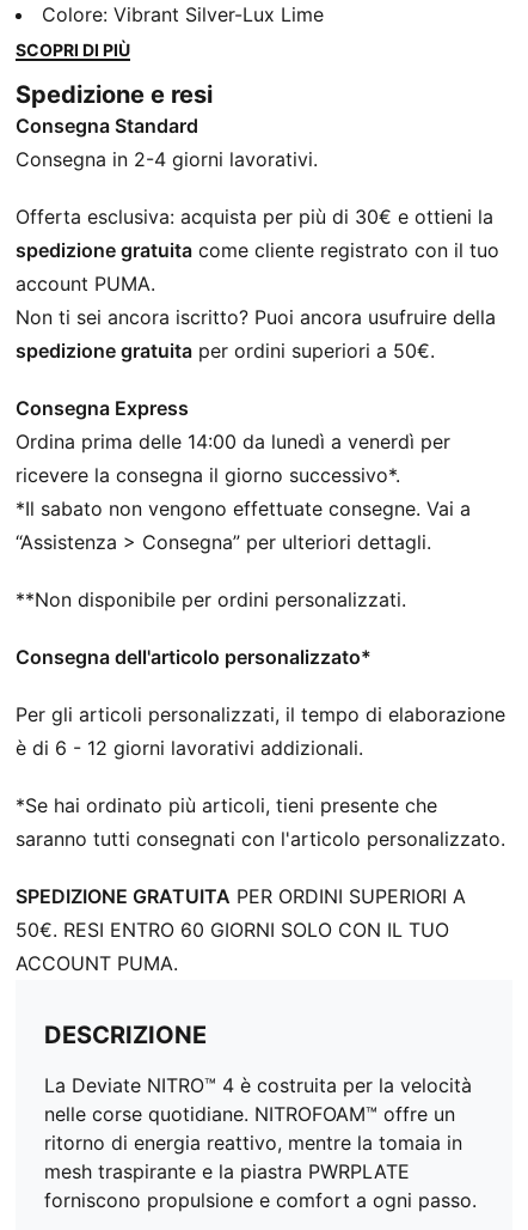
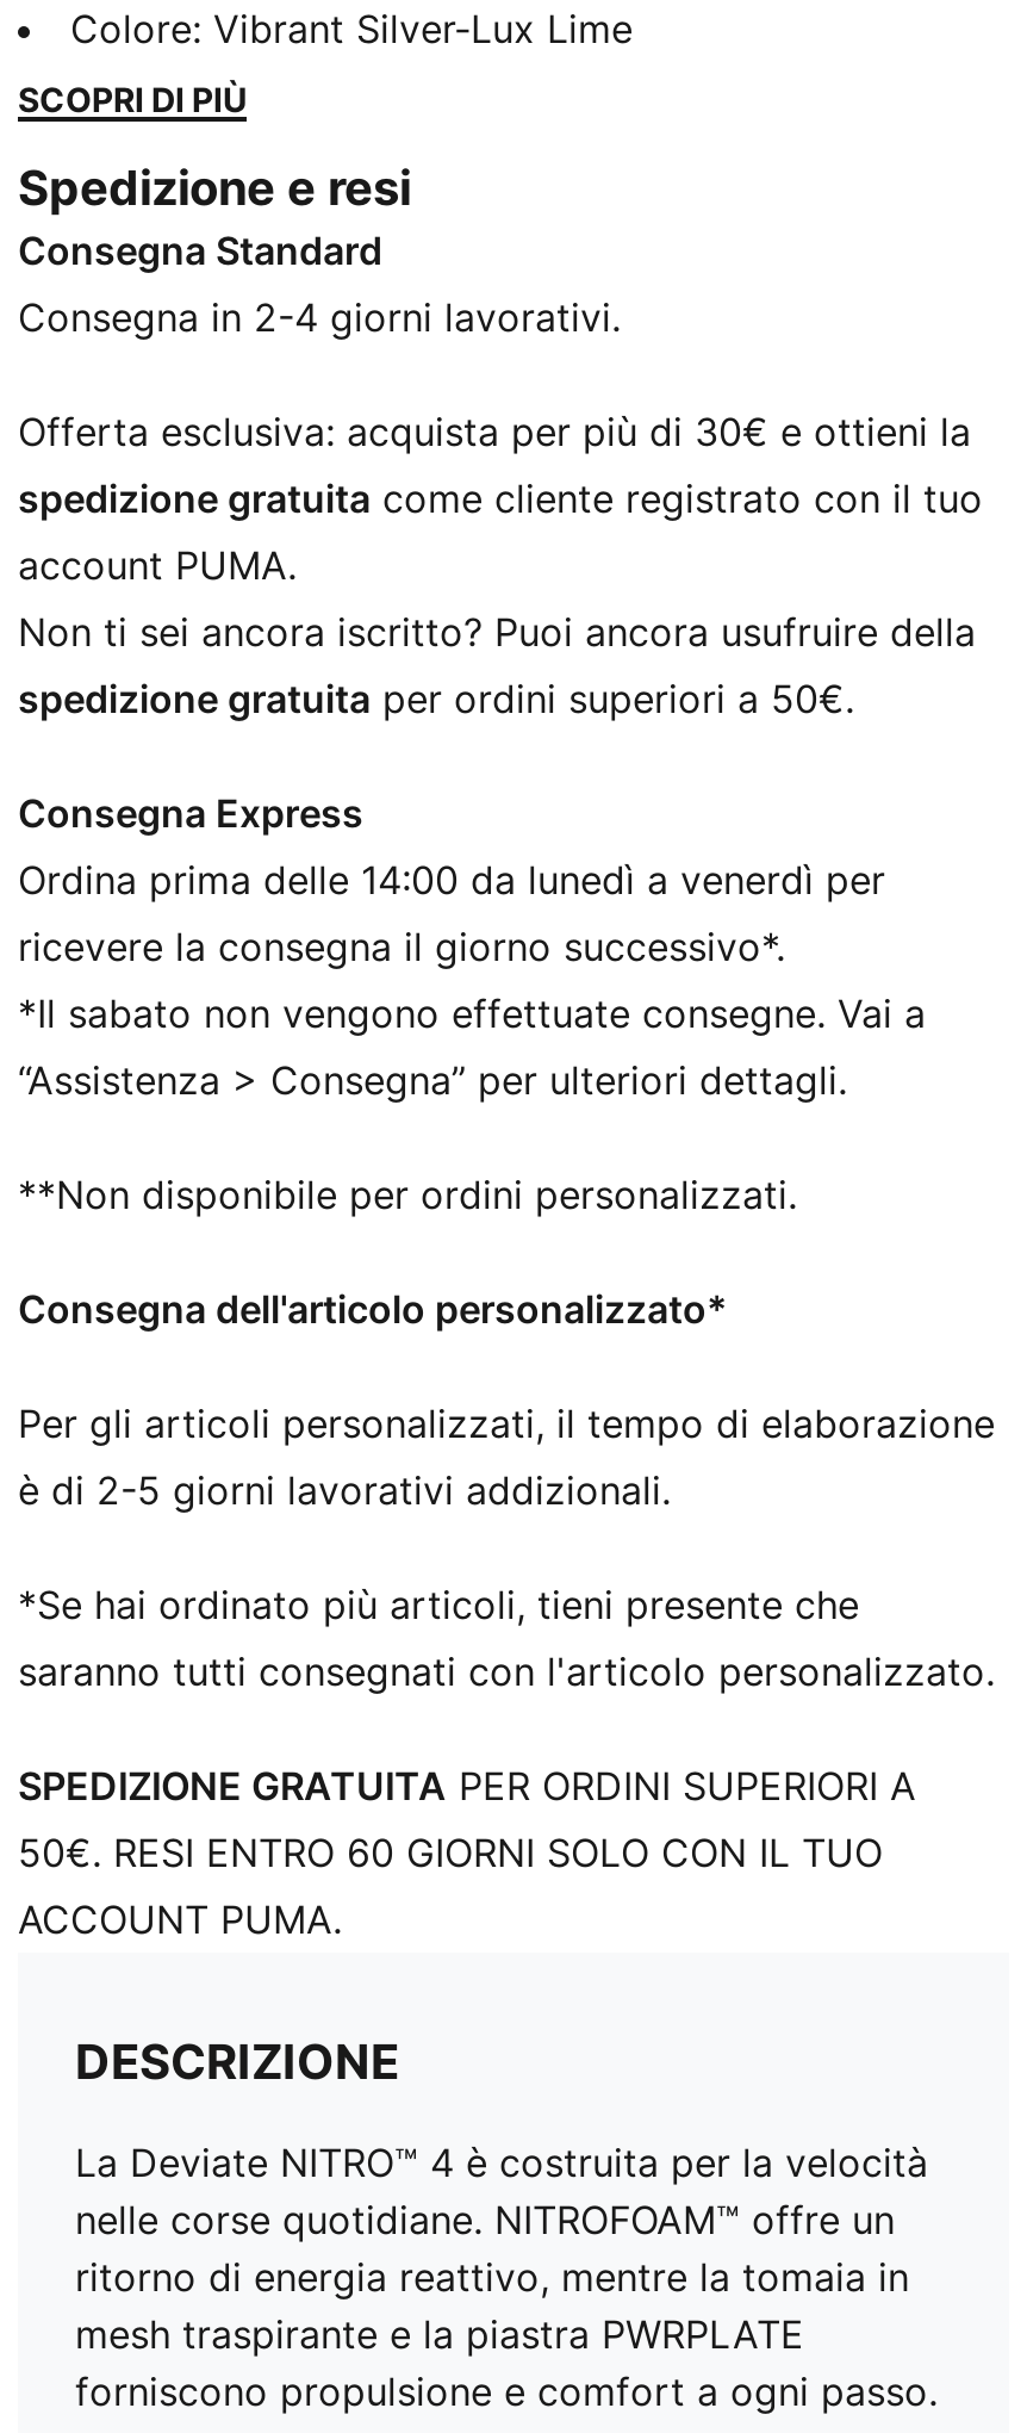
[16,736,363,760] è di 6 - 12 giorni lavorativi addizionali. -> [18,1466,671,1514] è di 2-5 giorni lavorativi addizionali.

